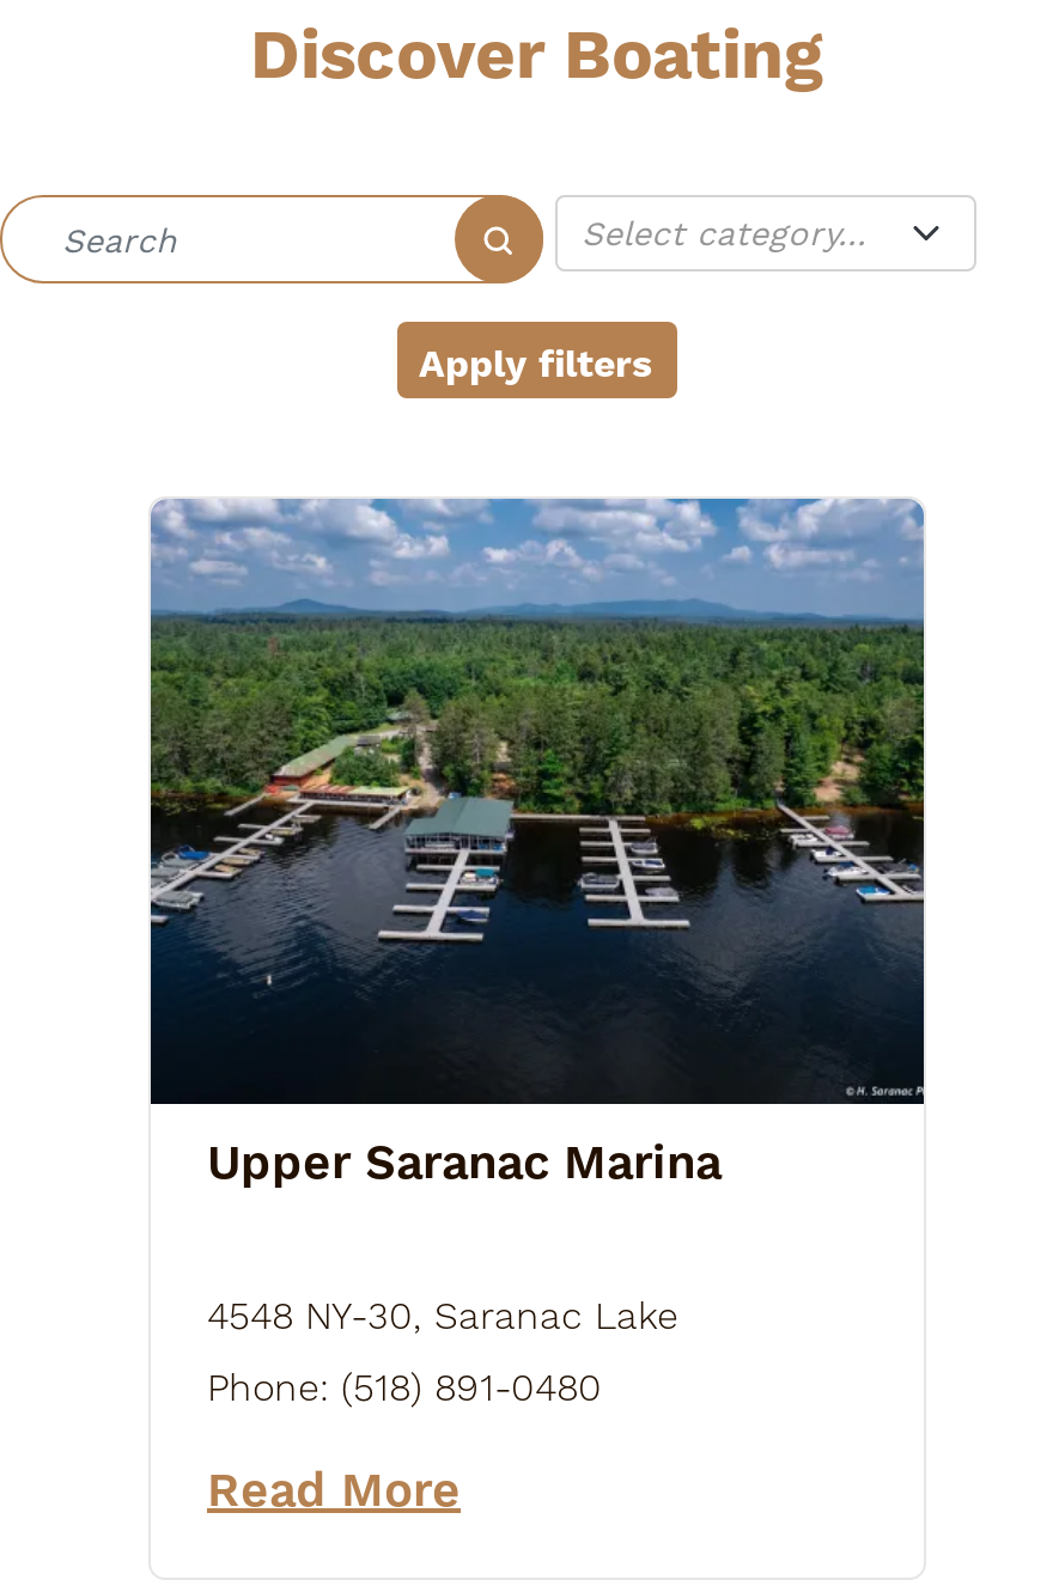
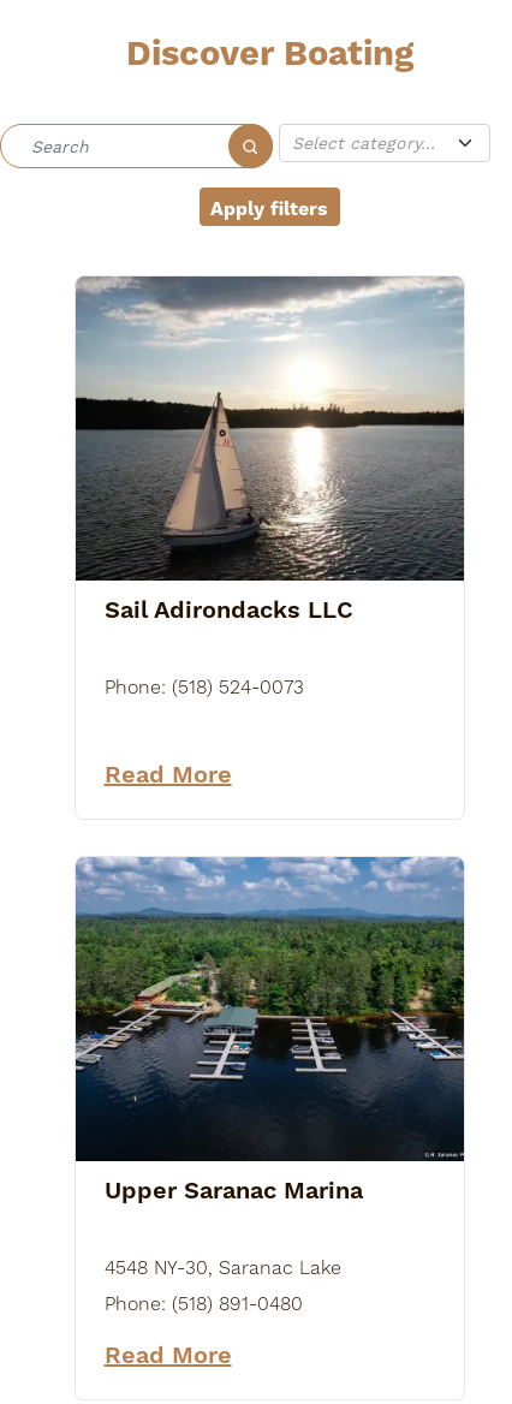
none -> [75,276,465,791] [image] | Sail Adirondacks LLC | Phone: (518) 524-0073 | Read More

